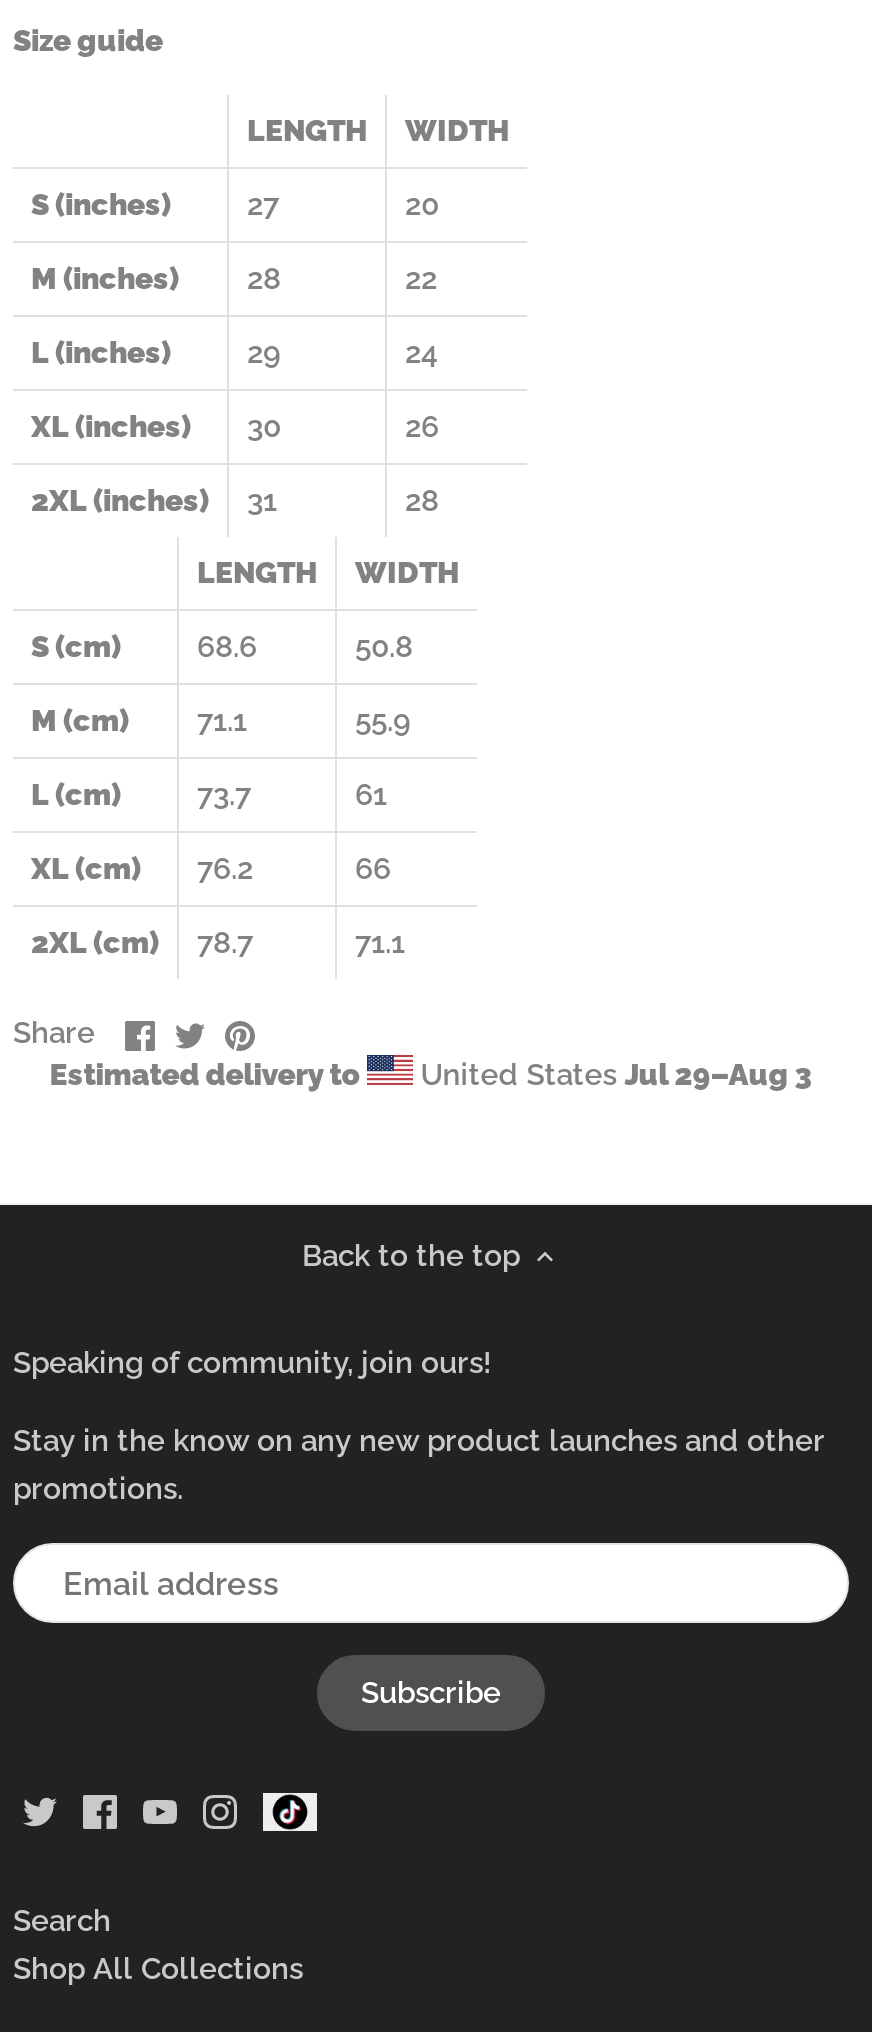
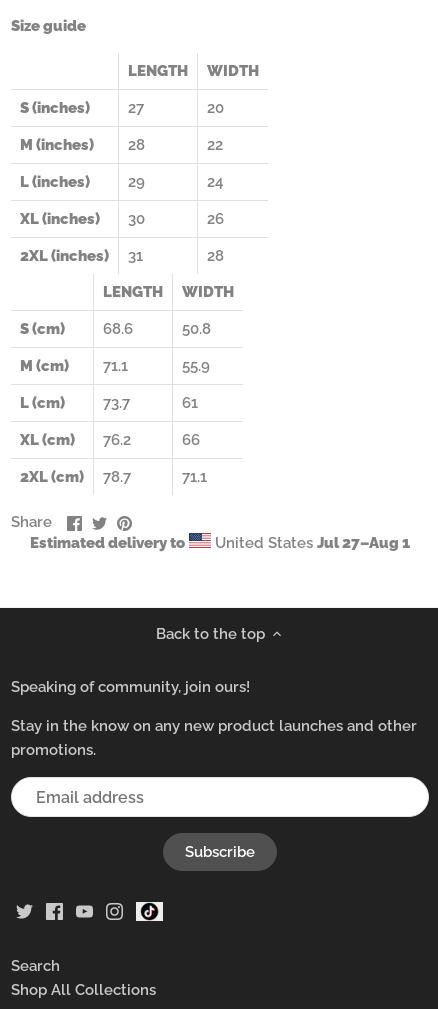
[413,1057,813,1093] United States Jul 29–Aug 3 -> [211,534,410,552] United States Jul 27–Aug 1

